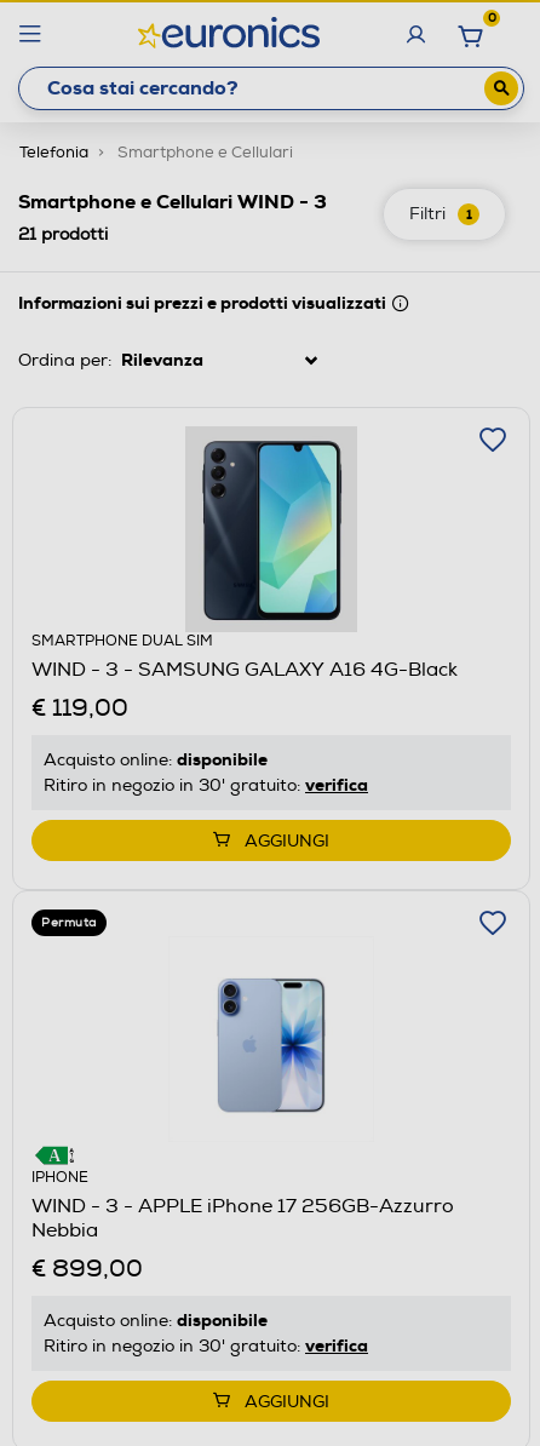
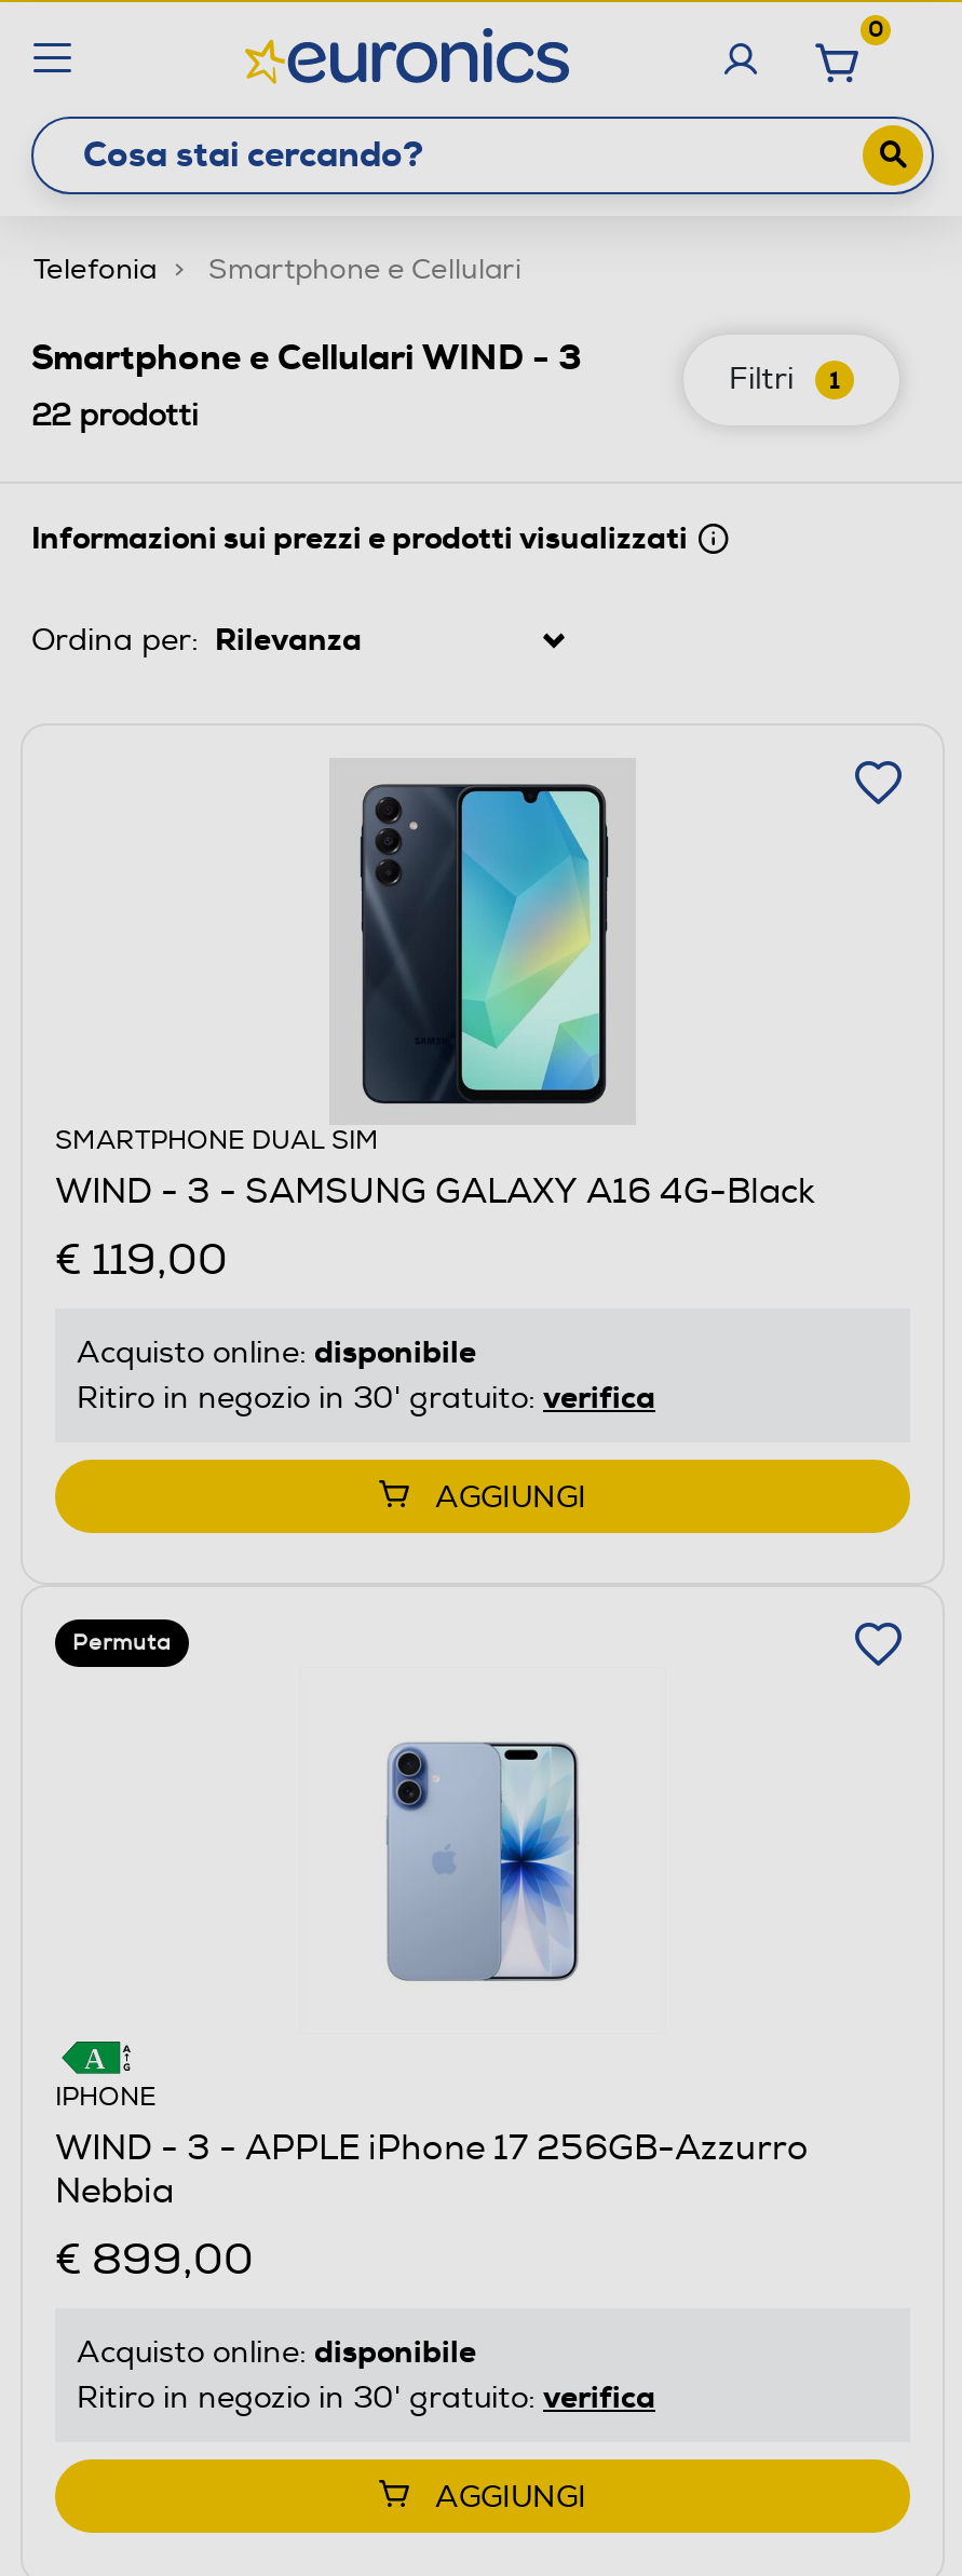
[18,224,108,244] 21 prodotti -> [31,396,198,433] 22 prodotti

